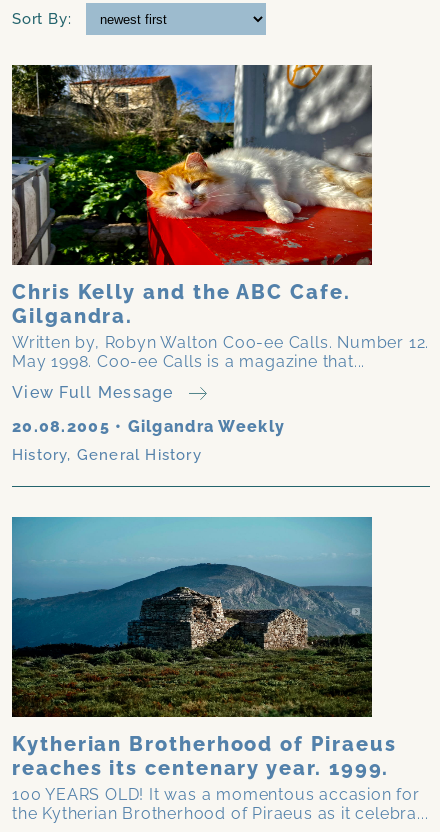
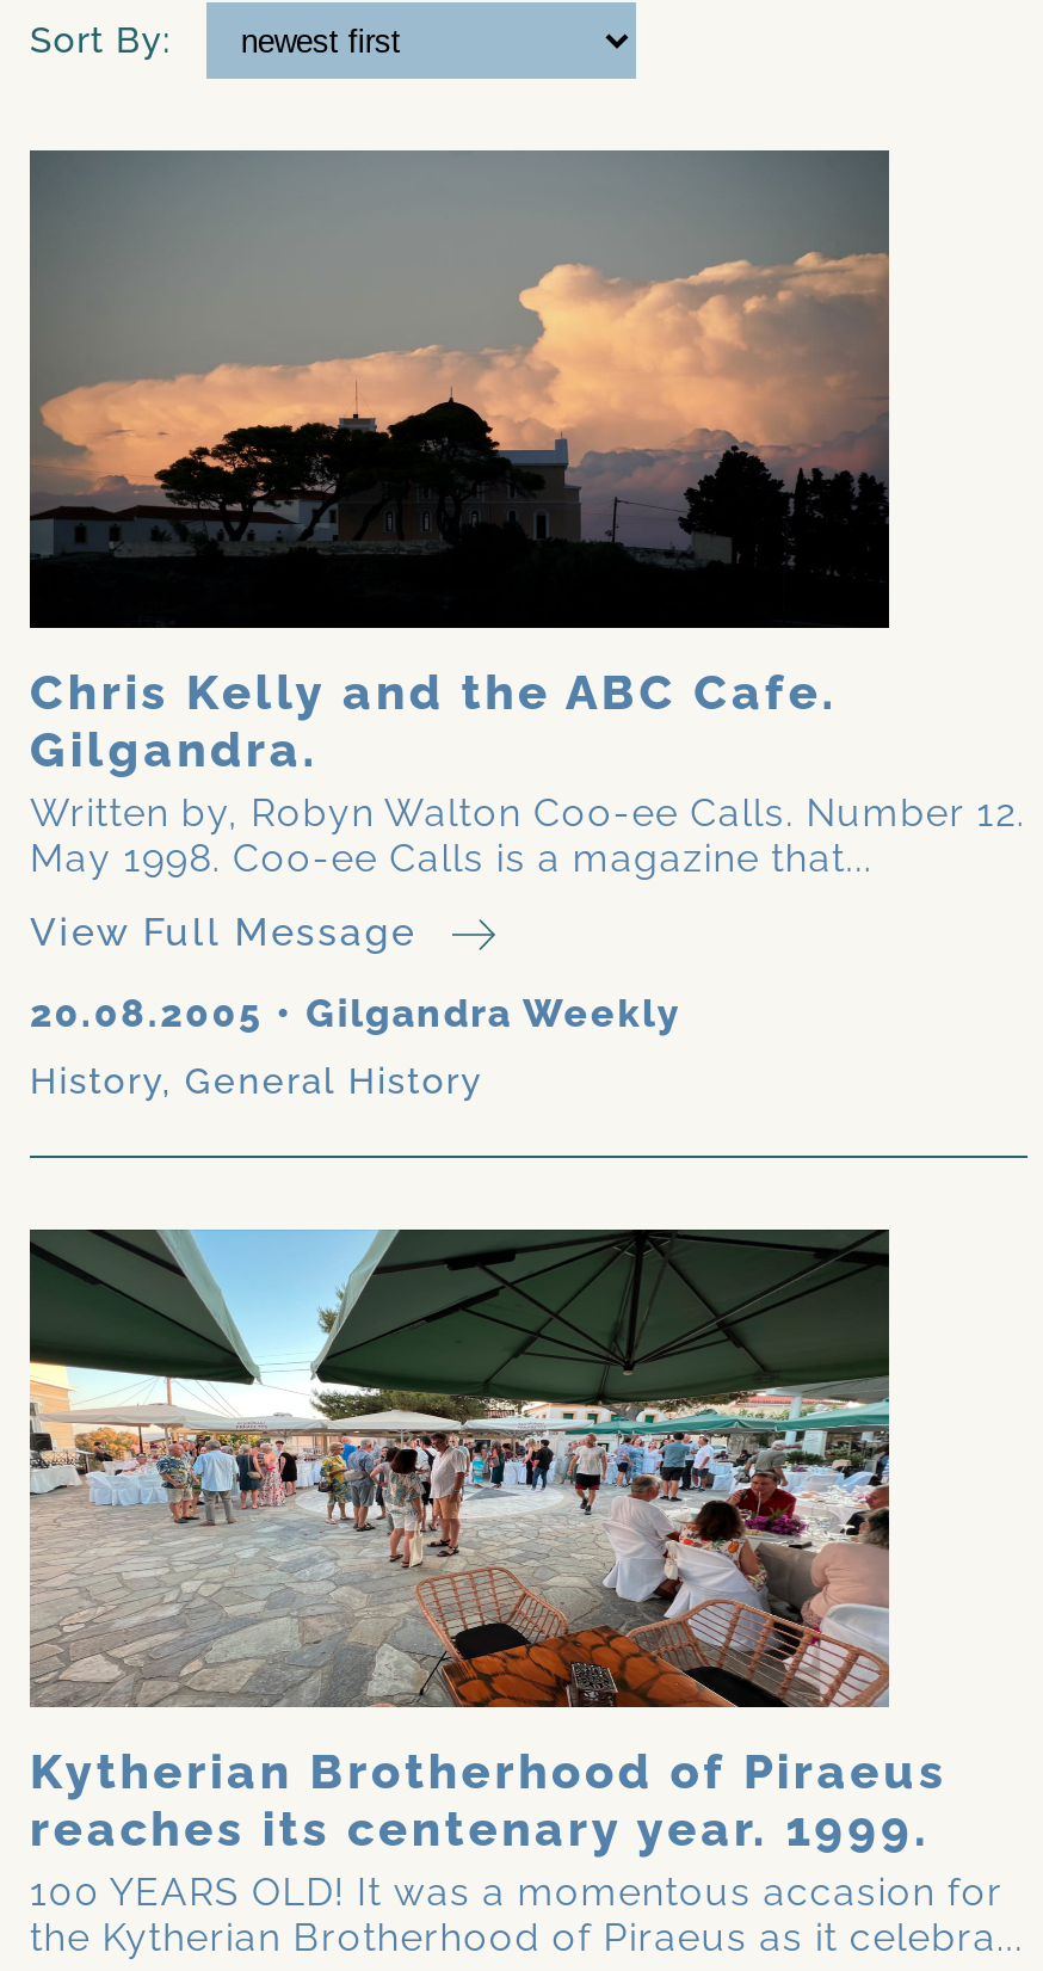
[11,64,373,266] [image] -> [27,148,891,630] [image]
[11,516,373,718] [image] -> [27,1227,891,1710] [image]

